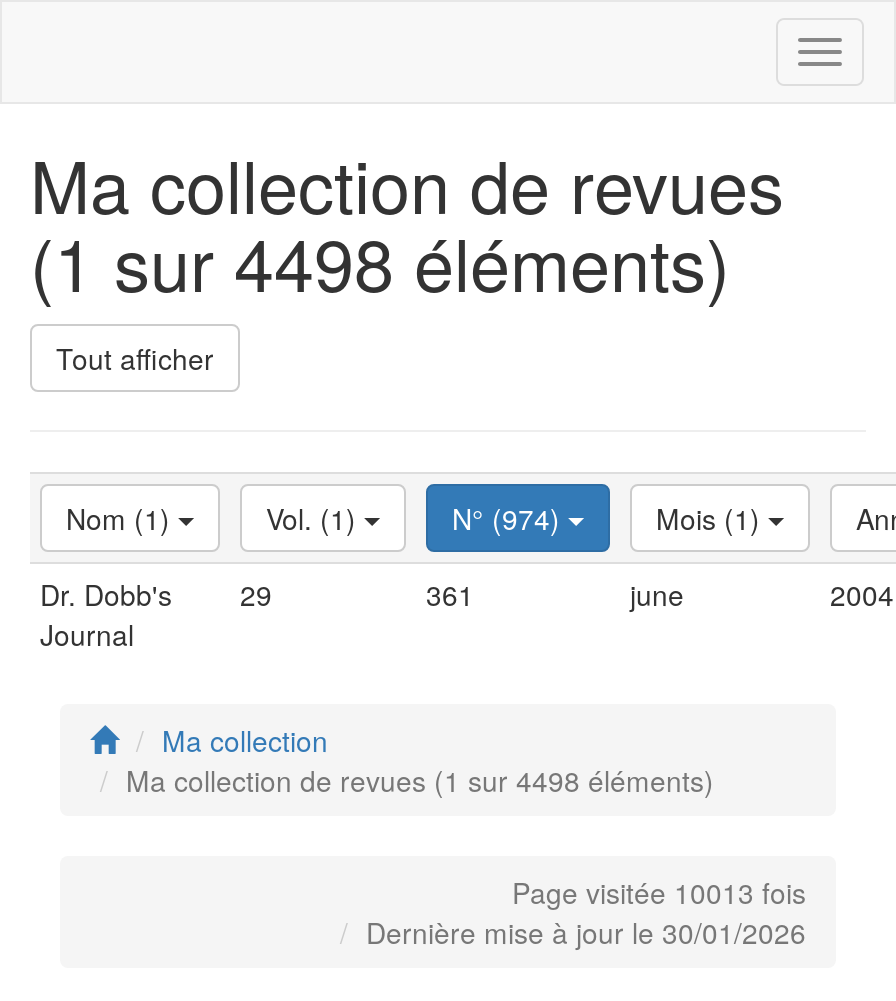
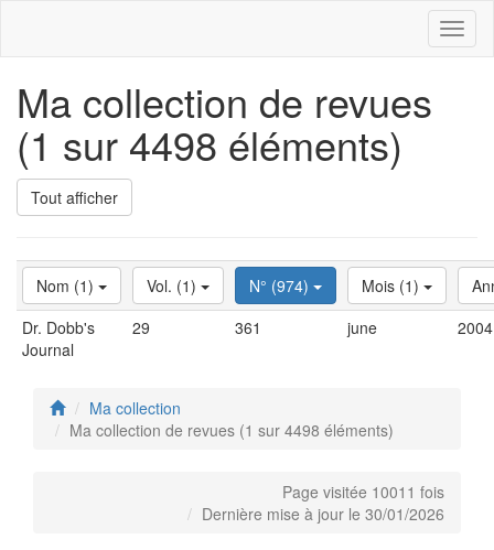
[512,872,806,912] Page visitée 10013 fois -> [282,480,444,502] Page visitée 10011 fois

